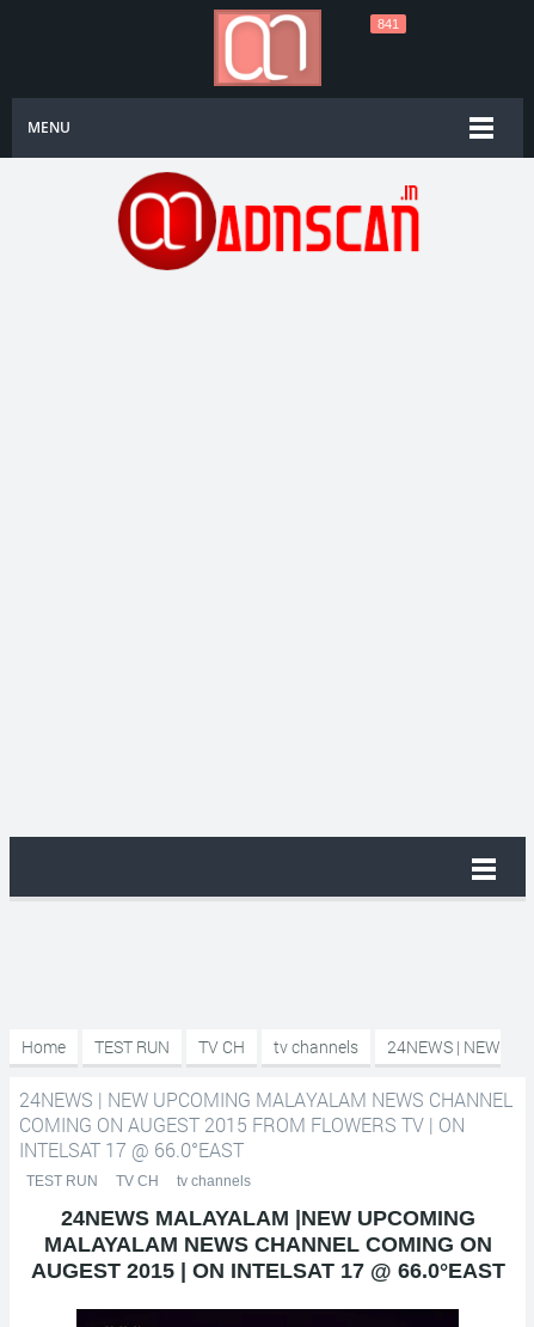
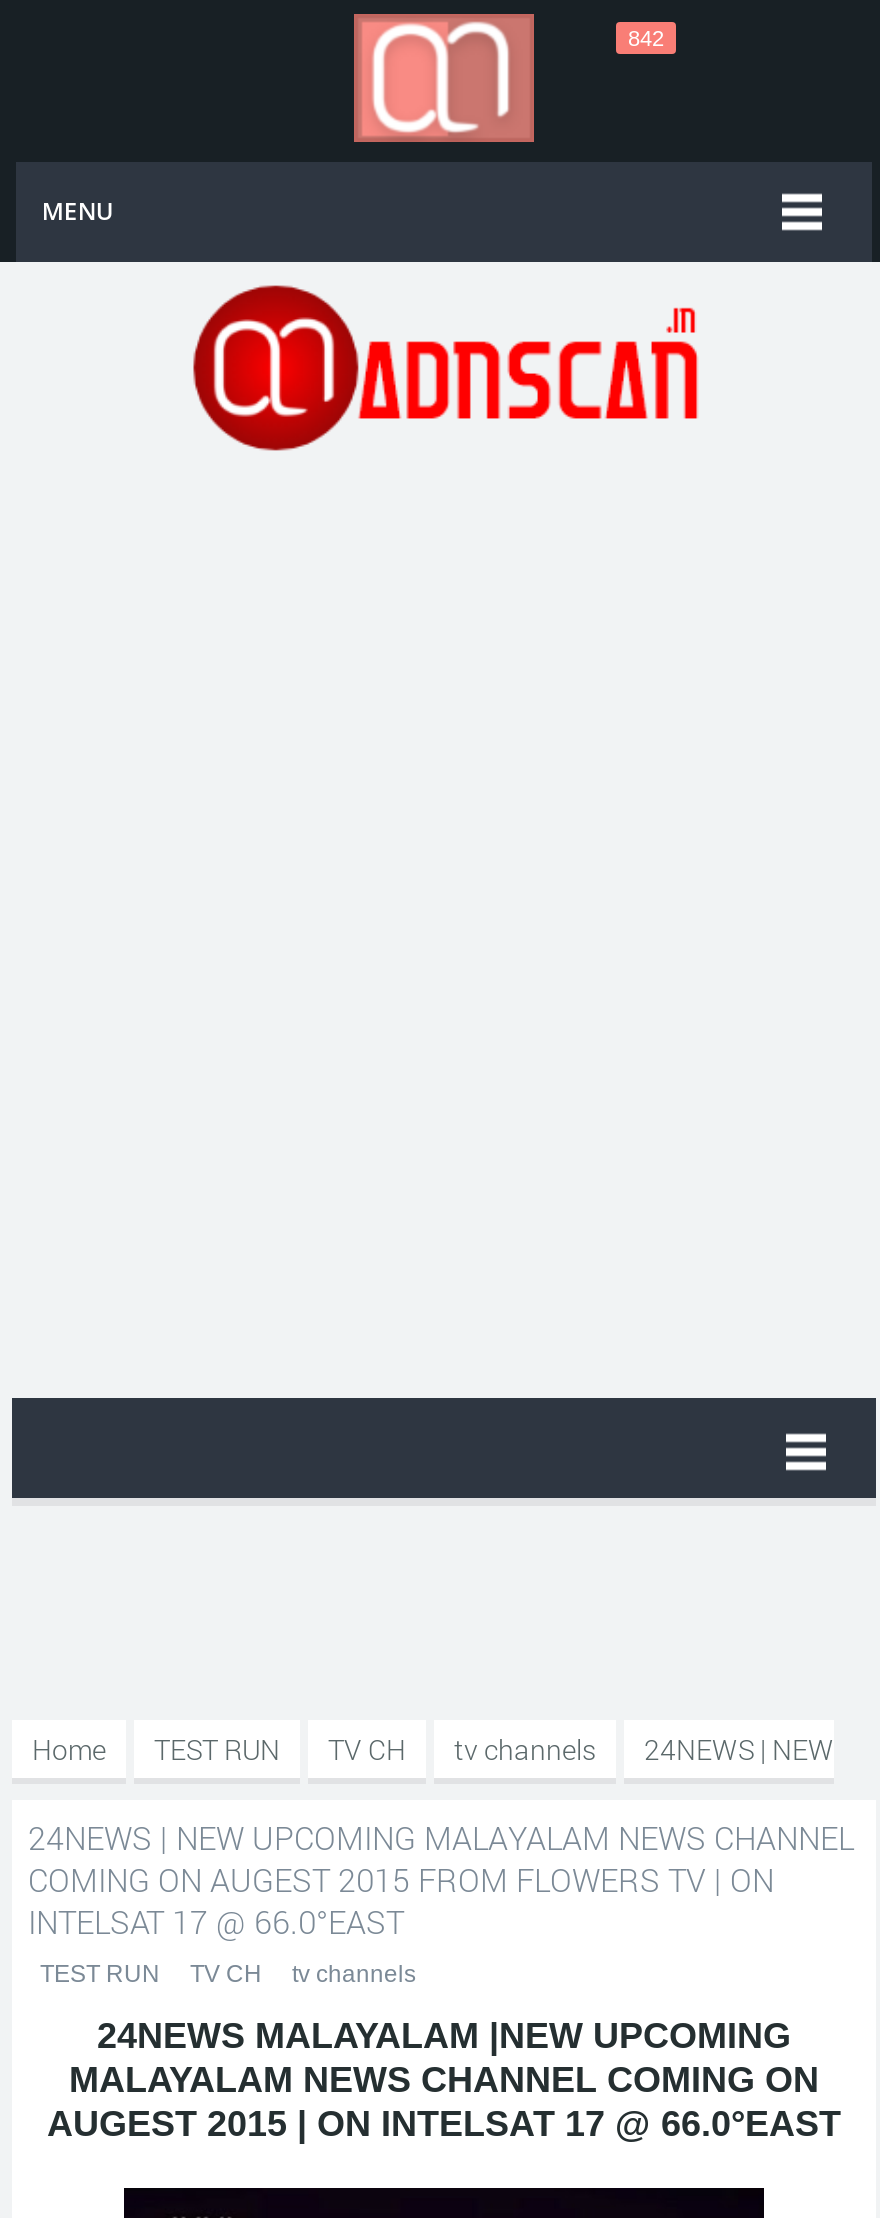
[378,17,399,31] 841 -> [628,26,664,50] 842

